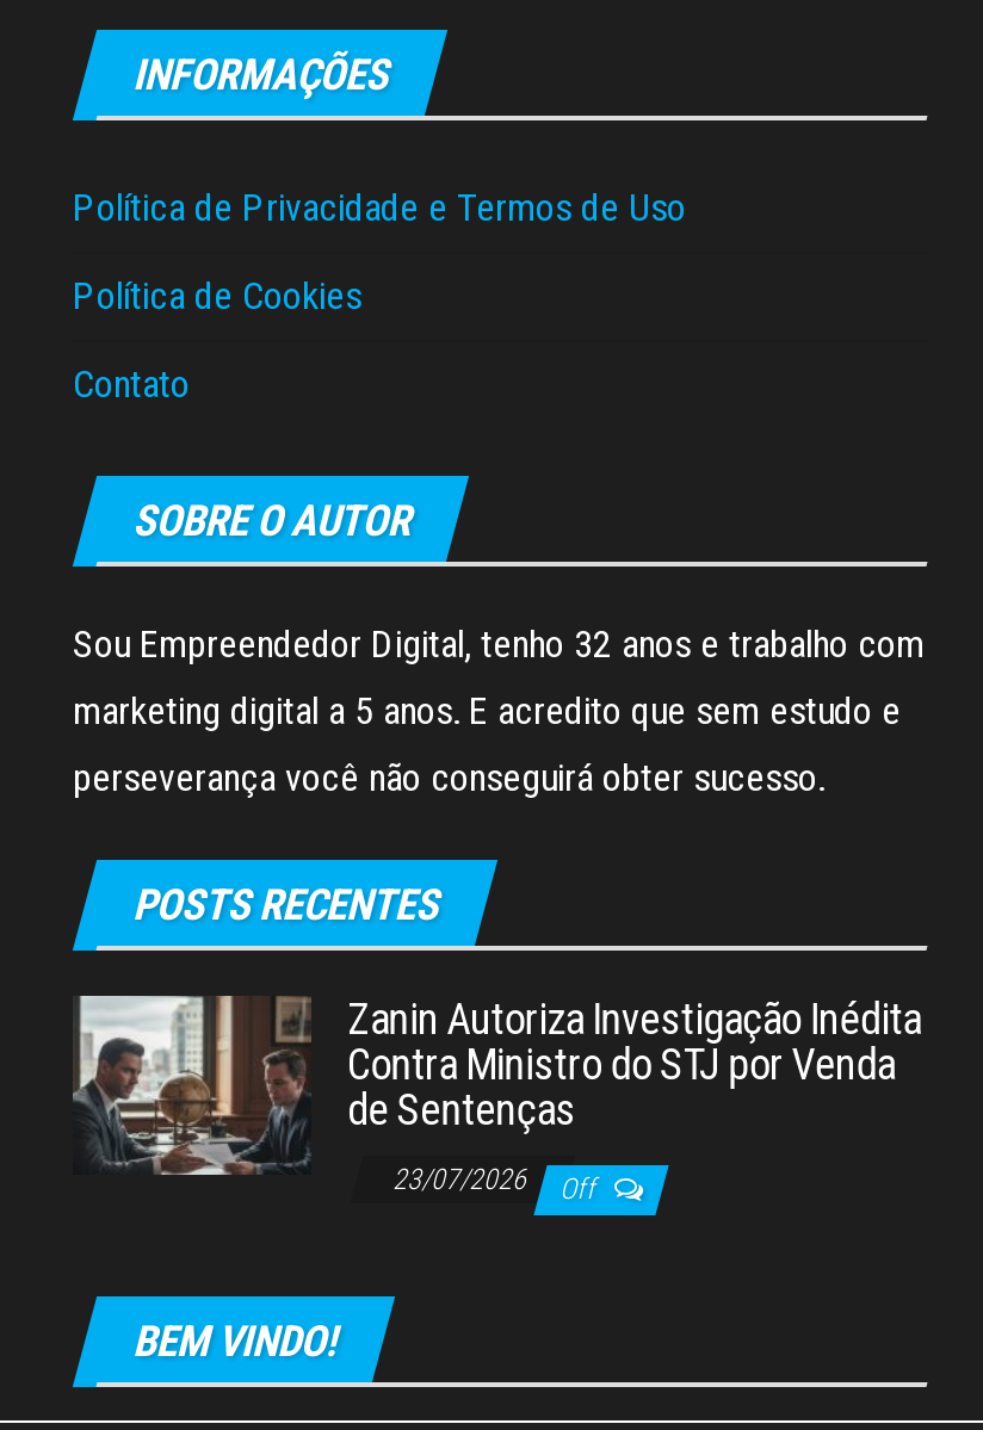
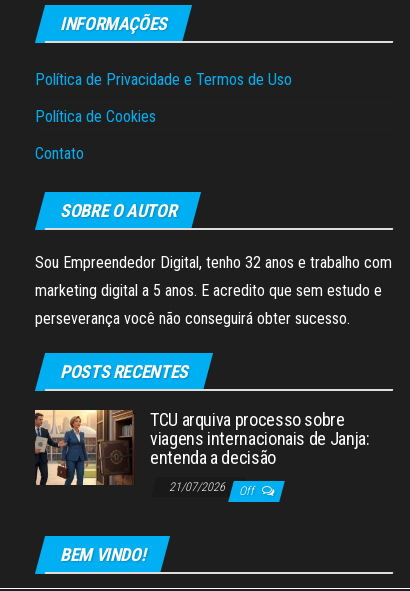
[73,992,921,1175] [image] | Zanin Autoriza Investigação Inédita | Contra Ministro do STJ por Venda | de Sentenças -> [34,408,369,486] [image] | TCU arquiva processo sobre | viagens internacionais de Janja: | entenda a decisão
[392,1162,602,1205] 23/07/2026 Off -> [169,479,257,497] 21/07/2026 Off

